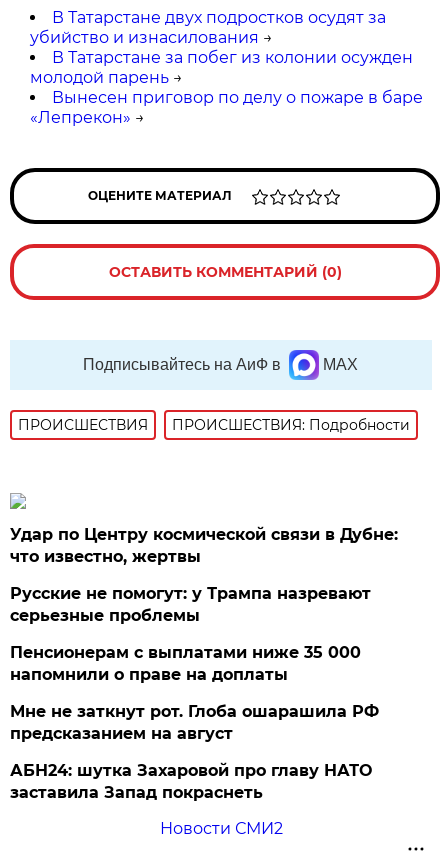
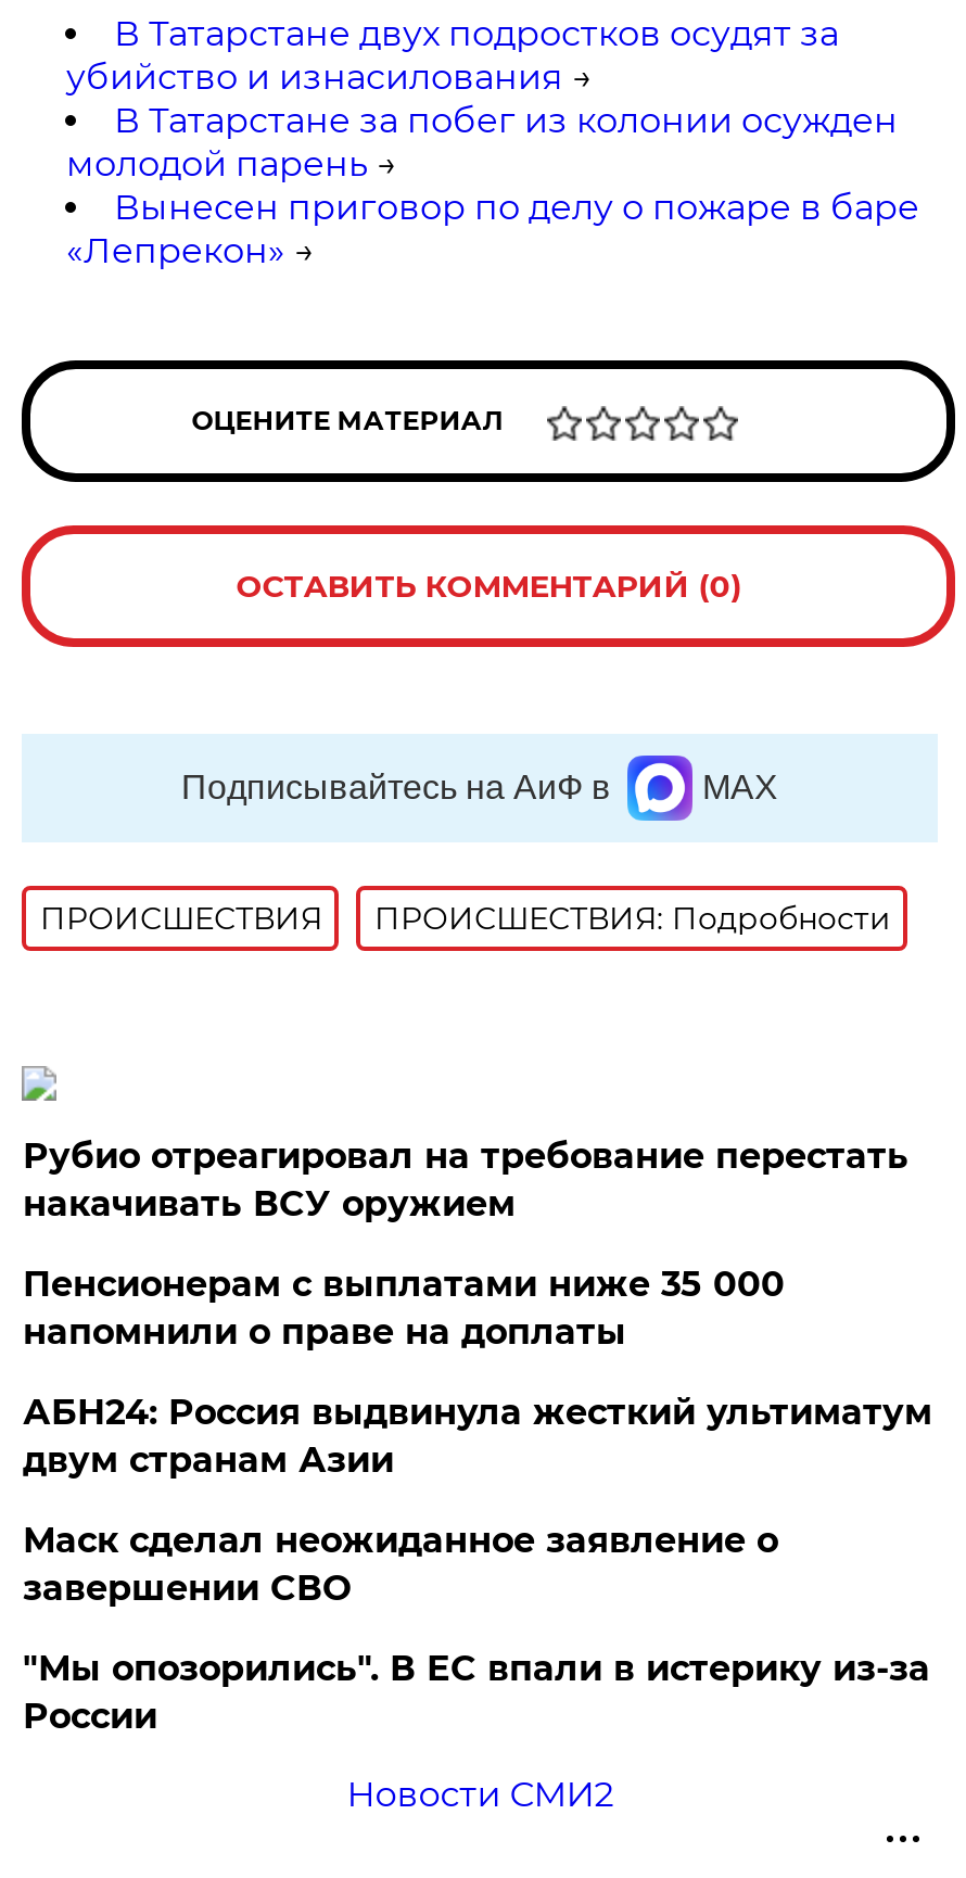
[10,525,398,625] Удар по Центру космической связи в Дубне: | что известно, жертвы | Русские не помогут: у Трампа назревают | серьезные проблемы -> [23,1135,908,1224] Рубио отреагировал на требование перестать | накачивать ВСУ оружием
moved [10,643,361,684] -> [23,1264,785,1353]: Пенсионерам с выплатами ниже 35 000 | напомнили о праве на доплаты
[10,702,379,802] Мне не заткнут рот. Глоба ошарашила РФ | предсказанием на август | АБН24: шутка Захаровой про главу НАТО | заставила Запад покраснеть -> [23,1392,932,1737] АБН24: Россия выдвинула жесткий ультиматум | двум странам Азии | Маск сделал неожиданное заявление о | завершении СВО | "Мы опозорились". В ЕС впали в истерику из-за | России

